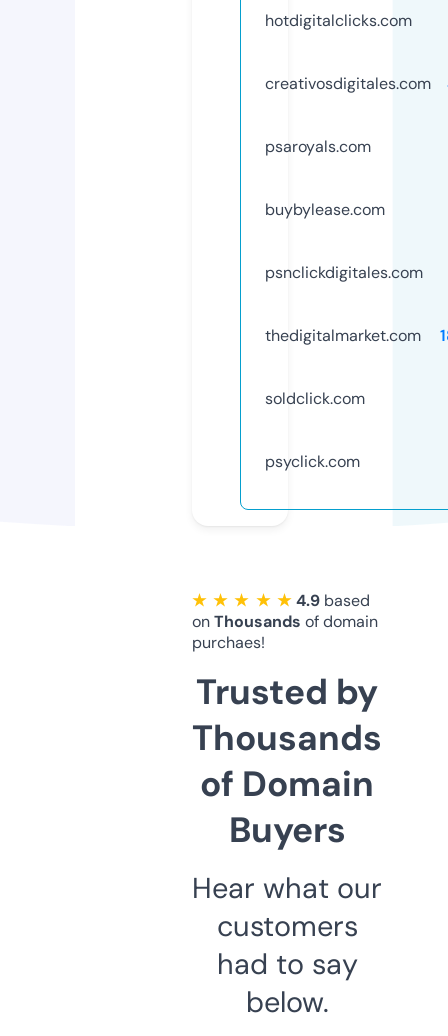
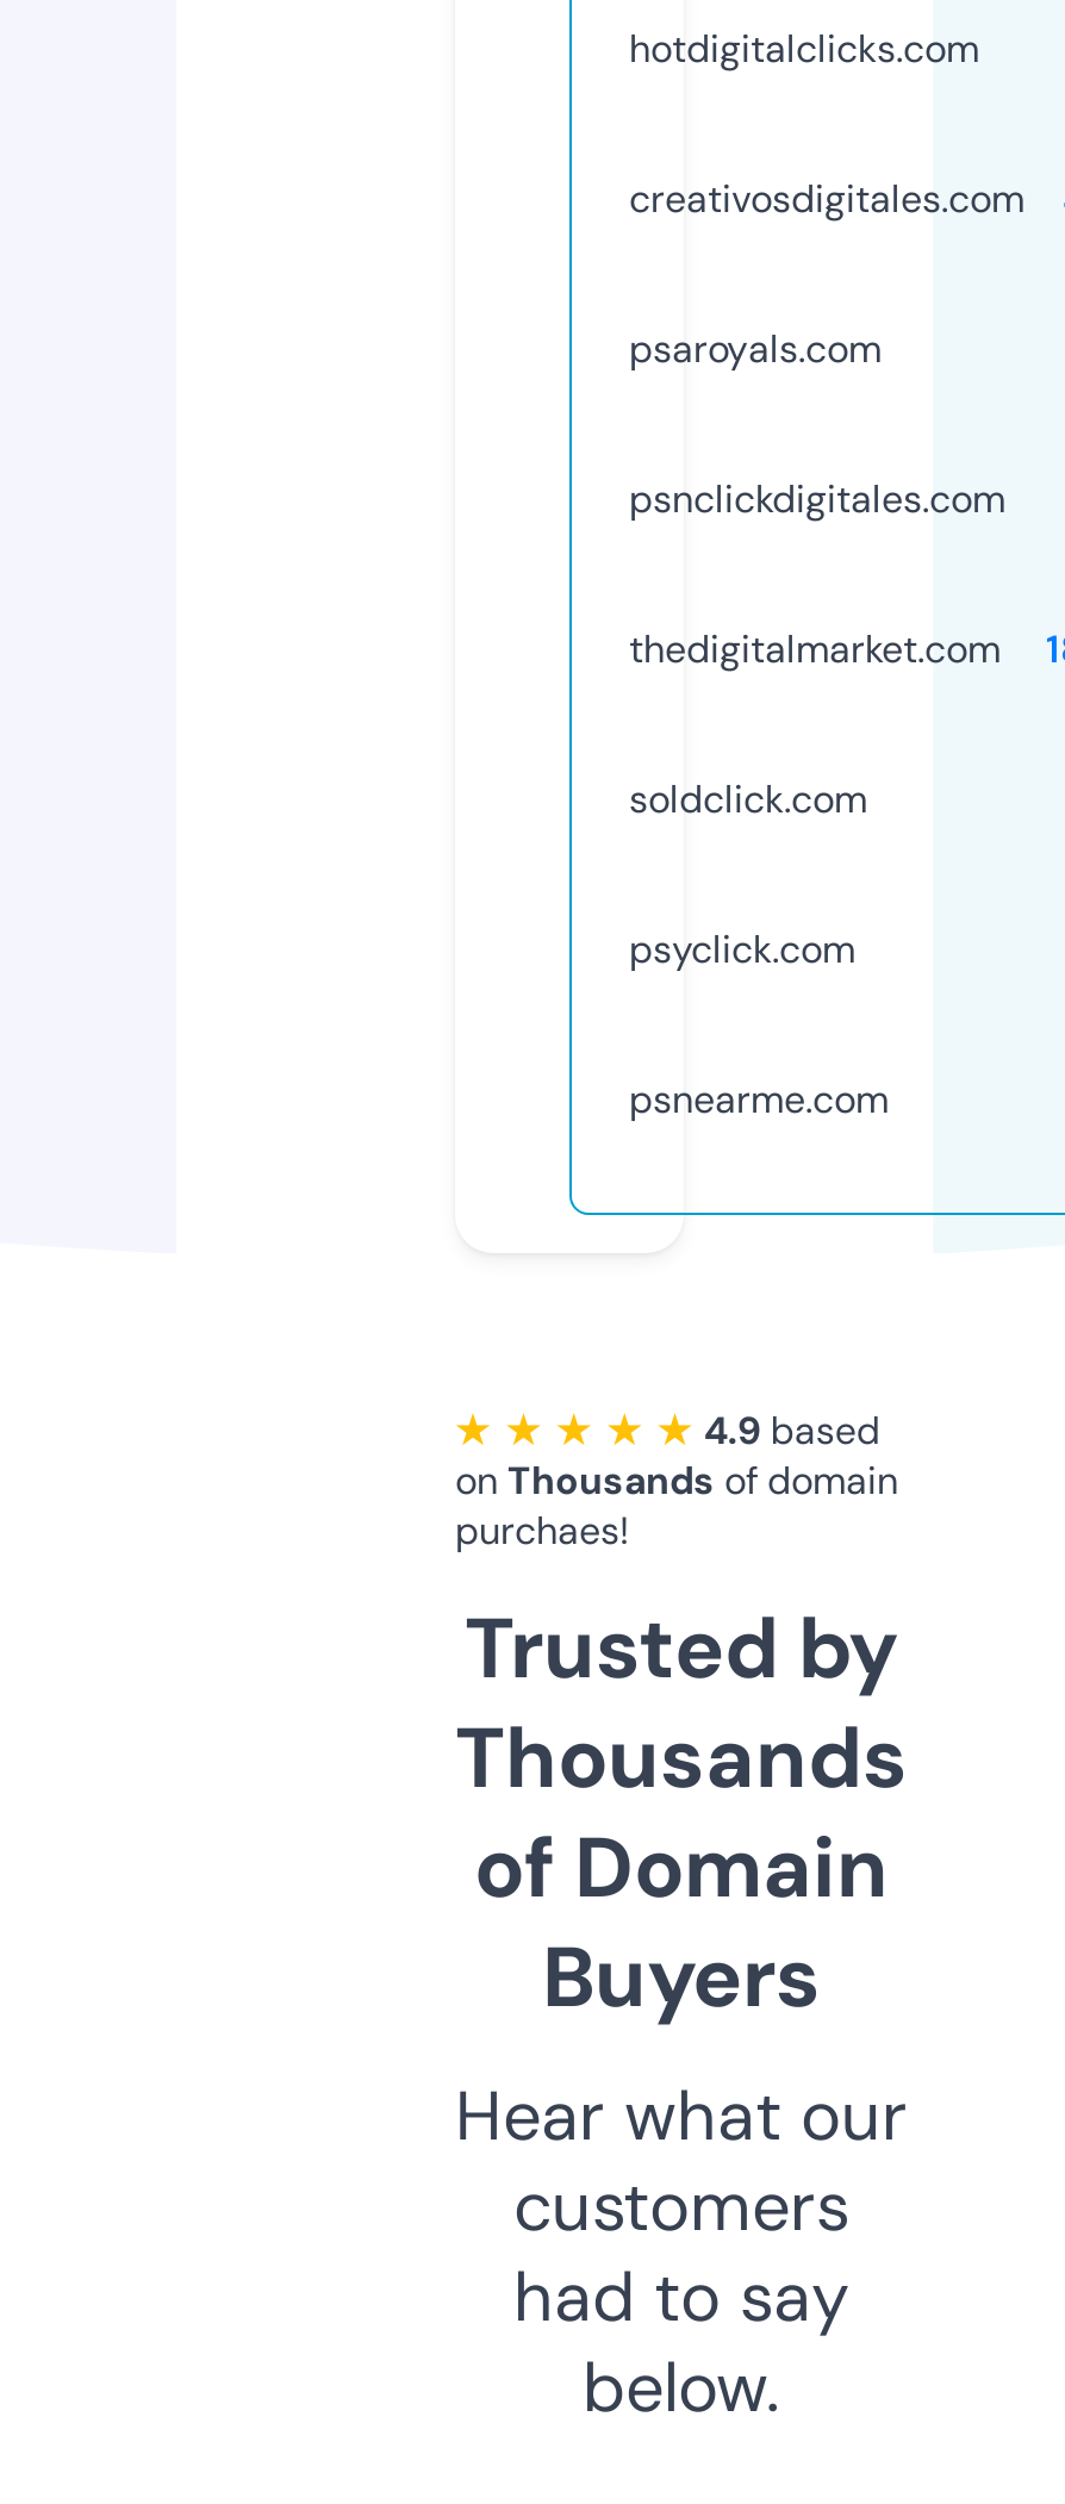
[265,199,385,220] buybylease.com -> none
moved [265,262,423,472] -> [629,474,1005,974]: psnclickdigitales.com | thedigitalmarket.com | soldclick.com | psyclick.com
none -> [629,1074,889,1124] psnearme.com

